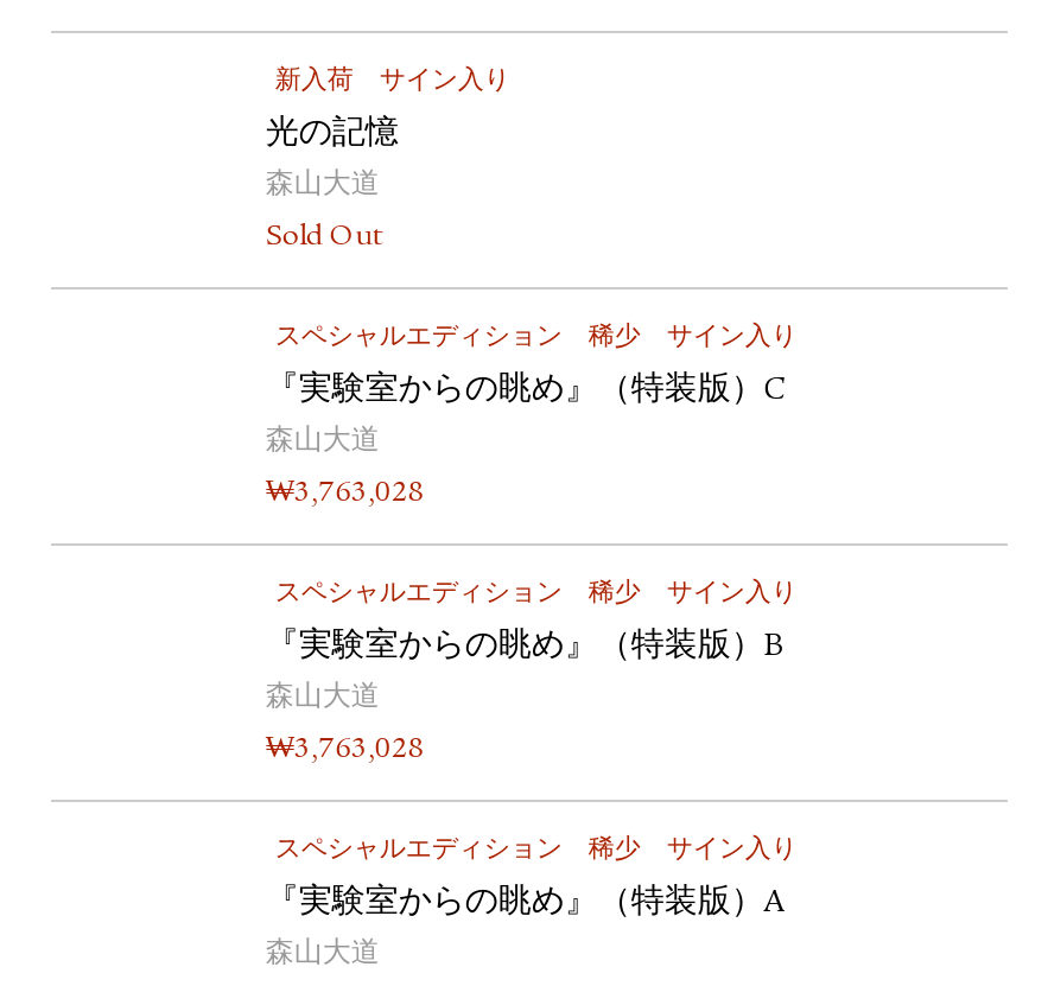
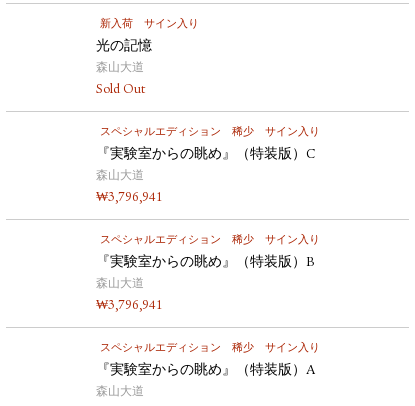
[266,480,425,511] ₩3,763,028 -> [96,192,163,205] ₩3,796,941
[266,737,425,767] ₩3,763,028 -> [96,300,163,313] ₩3,796,941

